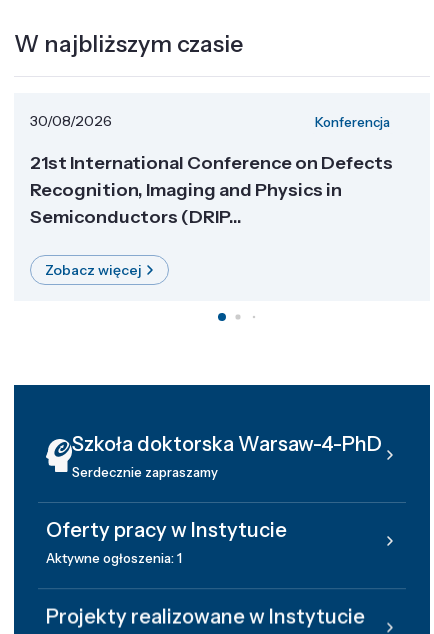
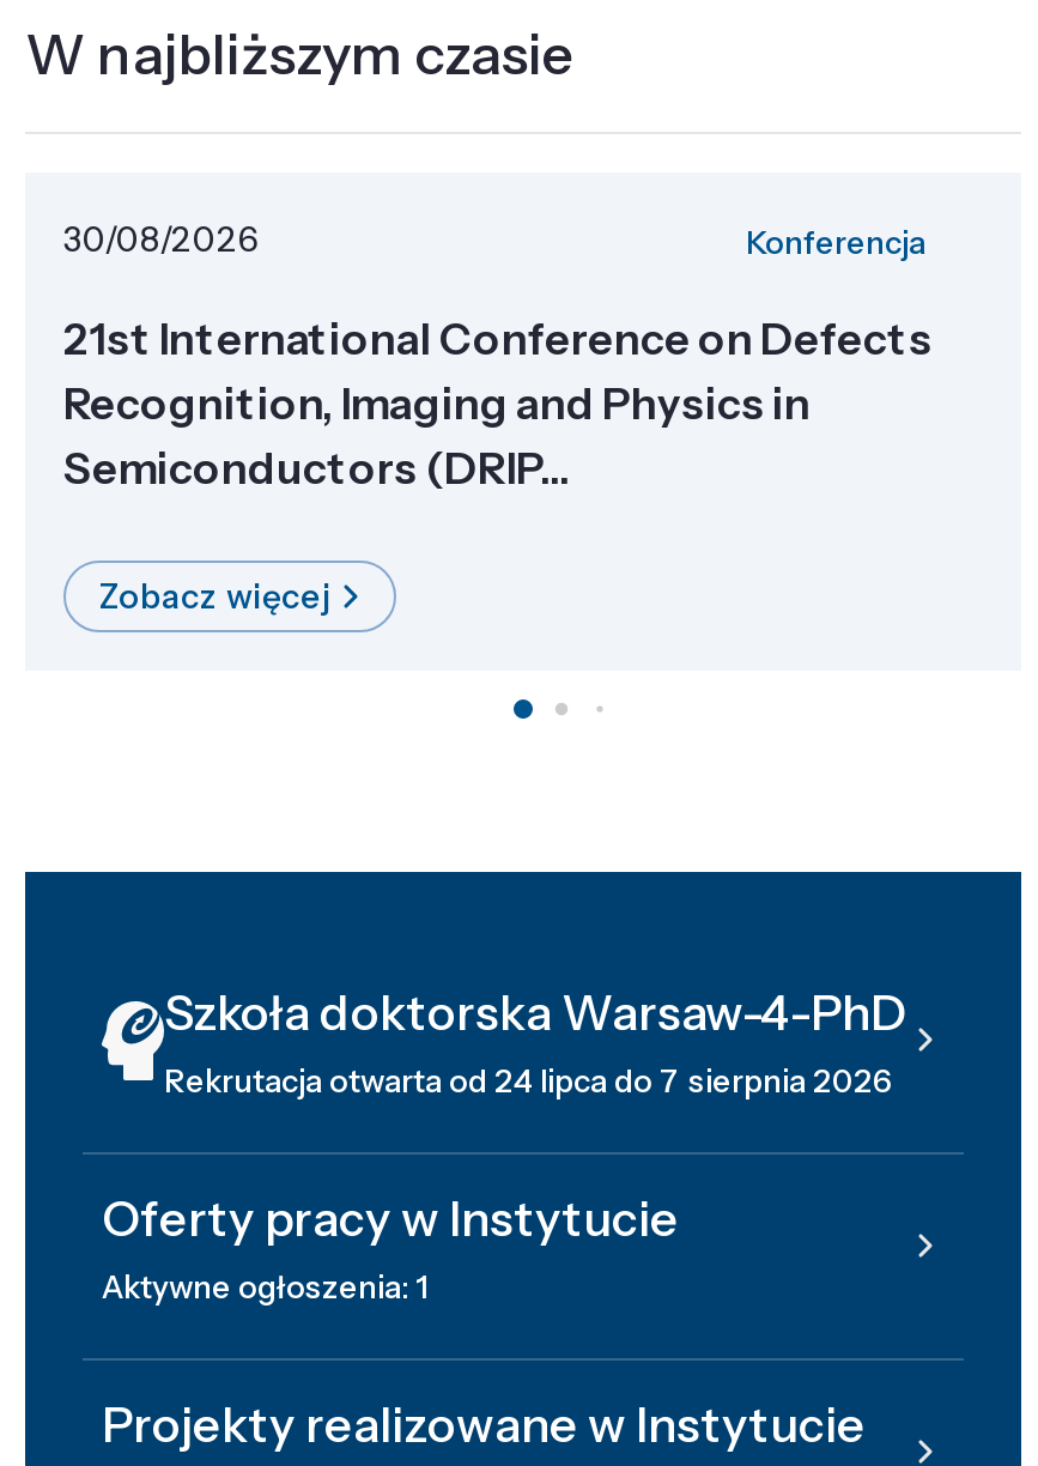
[72,464,218,480] Serdecznie zapraszamy -> [164,1060,892,1099] Rekrutacja otwarta od 24 lipca do 7 sierpnia 2026

